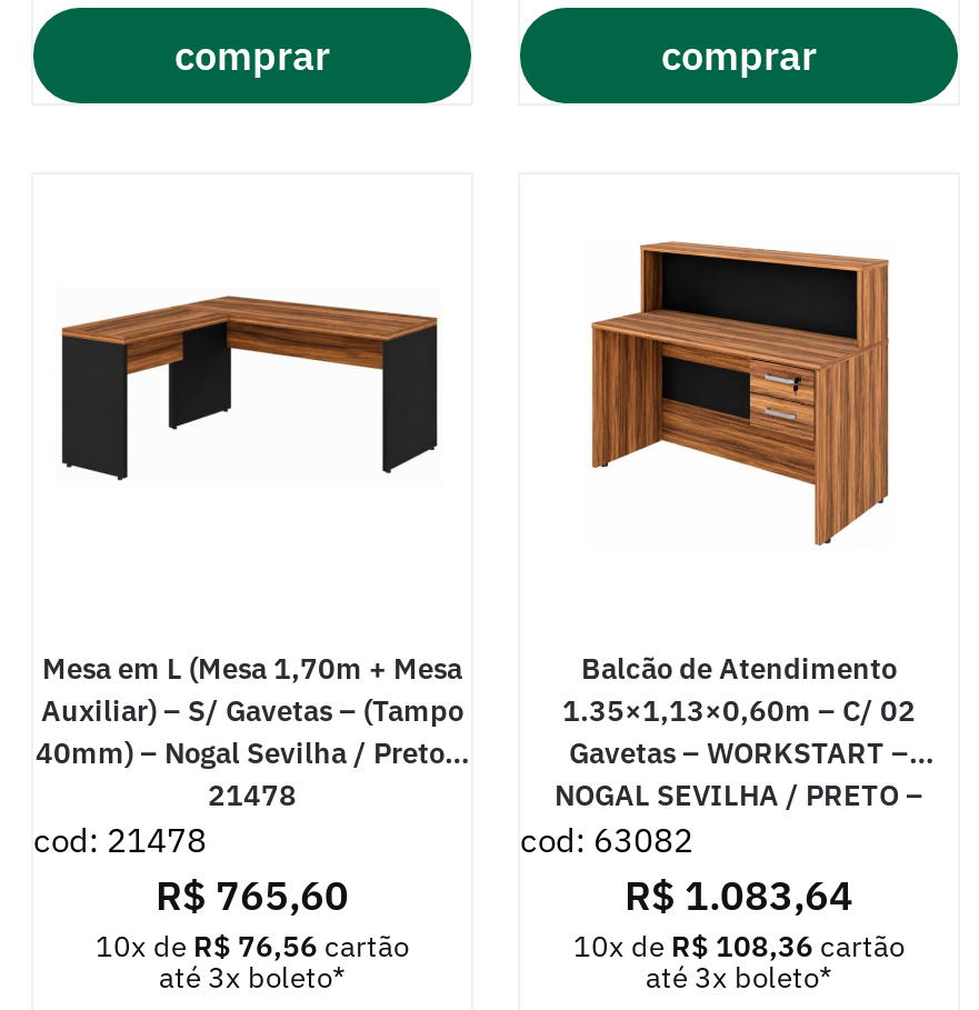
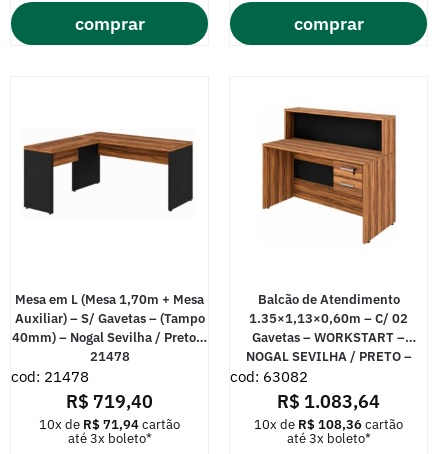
[156,870,349,921] R$765,60 -> [66,390,153,413] R$719,40
[96,928,409,966] 10x de R$76,56 cartão -> [39,416,180,433] 10x de R$71,94 cartão

